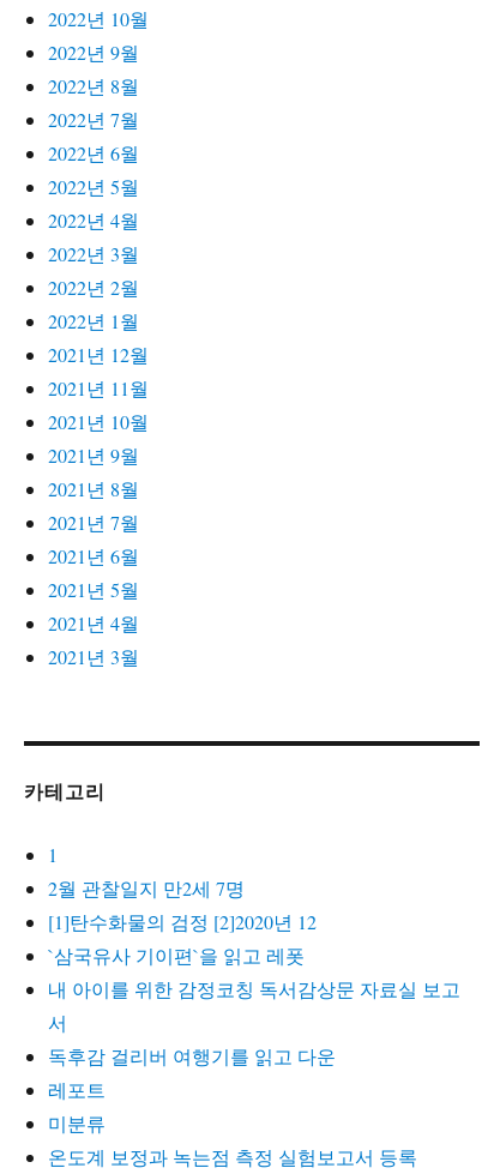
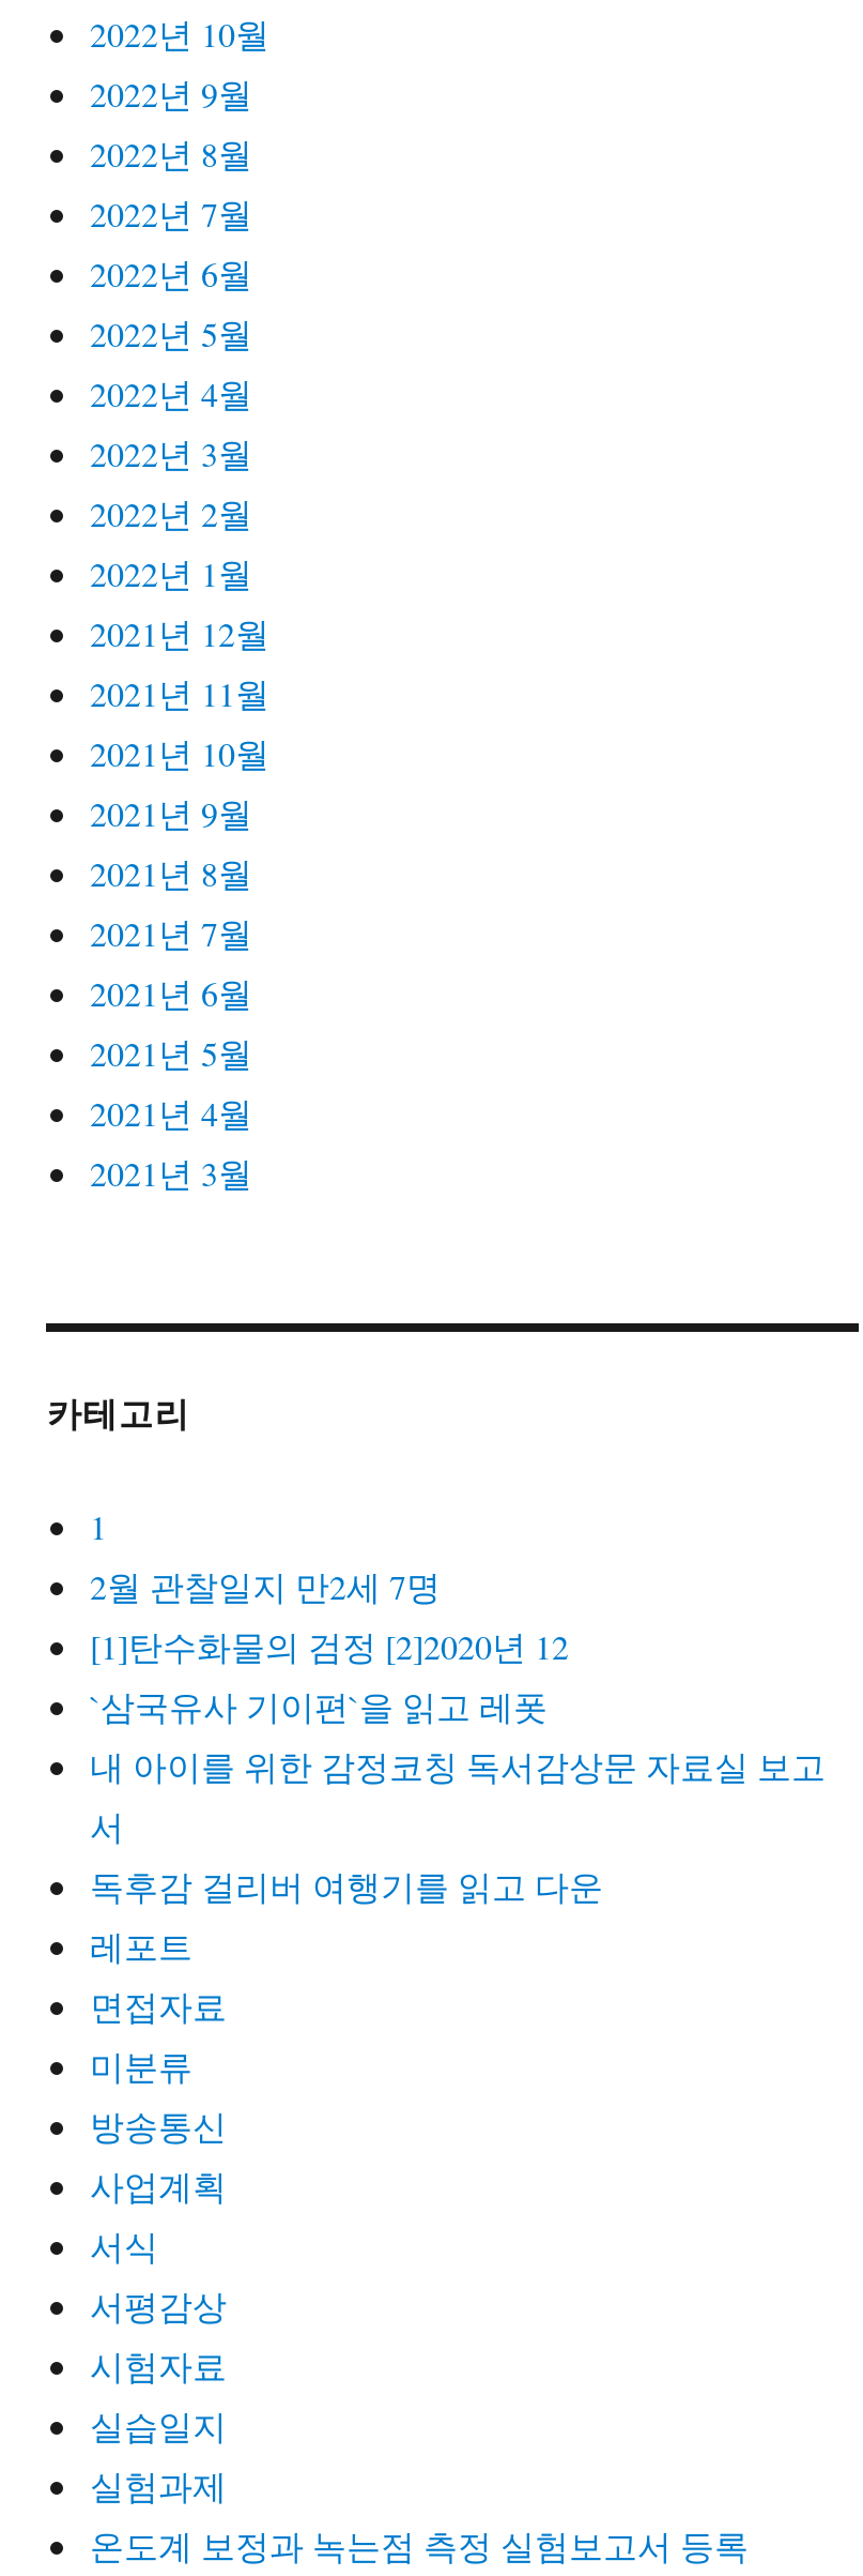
none -> [90,1982,227,2027] 면접자료
none -> [90,2102,227,2507] 방송통신 | 사업계획 | 서식 | 서평감상 | 시험자료 | 실습일지 | 실험과제

